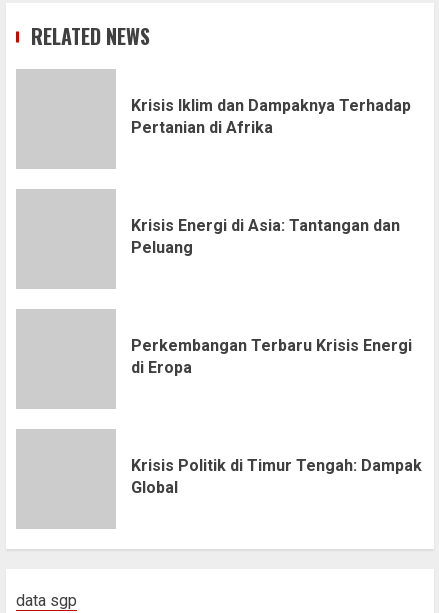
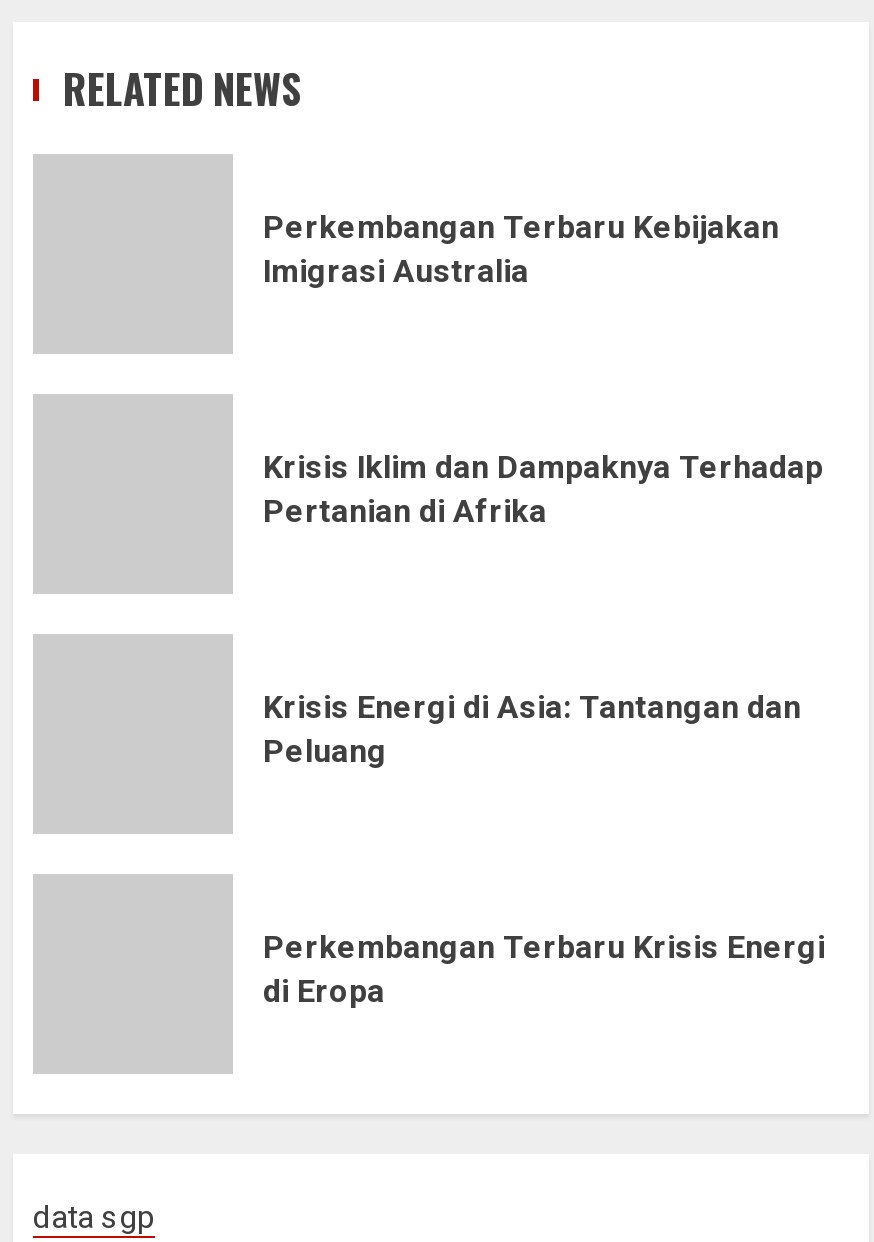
none -> [263,207,779,289] Perkembangan Terbaru Kebijakan | Imigrasi Australia
moved [131,95,412,376] -> [263,447,825,1009]: Krisis Iklim dan Dampaknya Terhadap | Pertanian di Afrika | Krisis Energi di Asia: Tantangan dan | Peluang | Perkembangan Terbaru Krisis Energi | di Eropa
[131,455,422,496] Krisis Politik di Timur Tengah: Dampak | Global -> none

